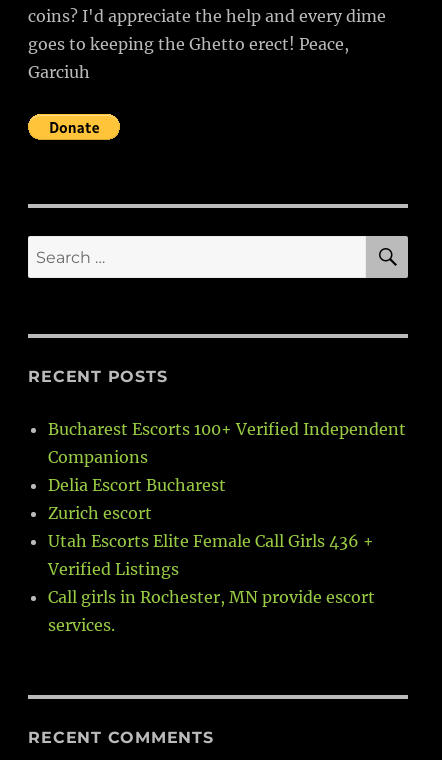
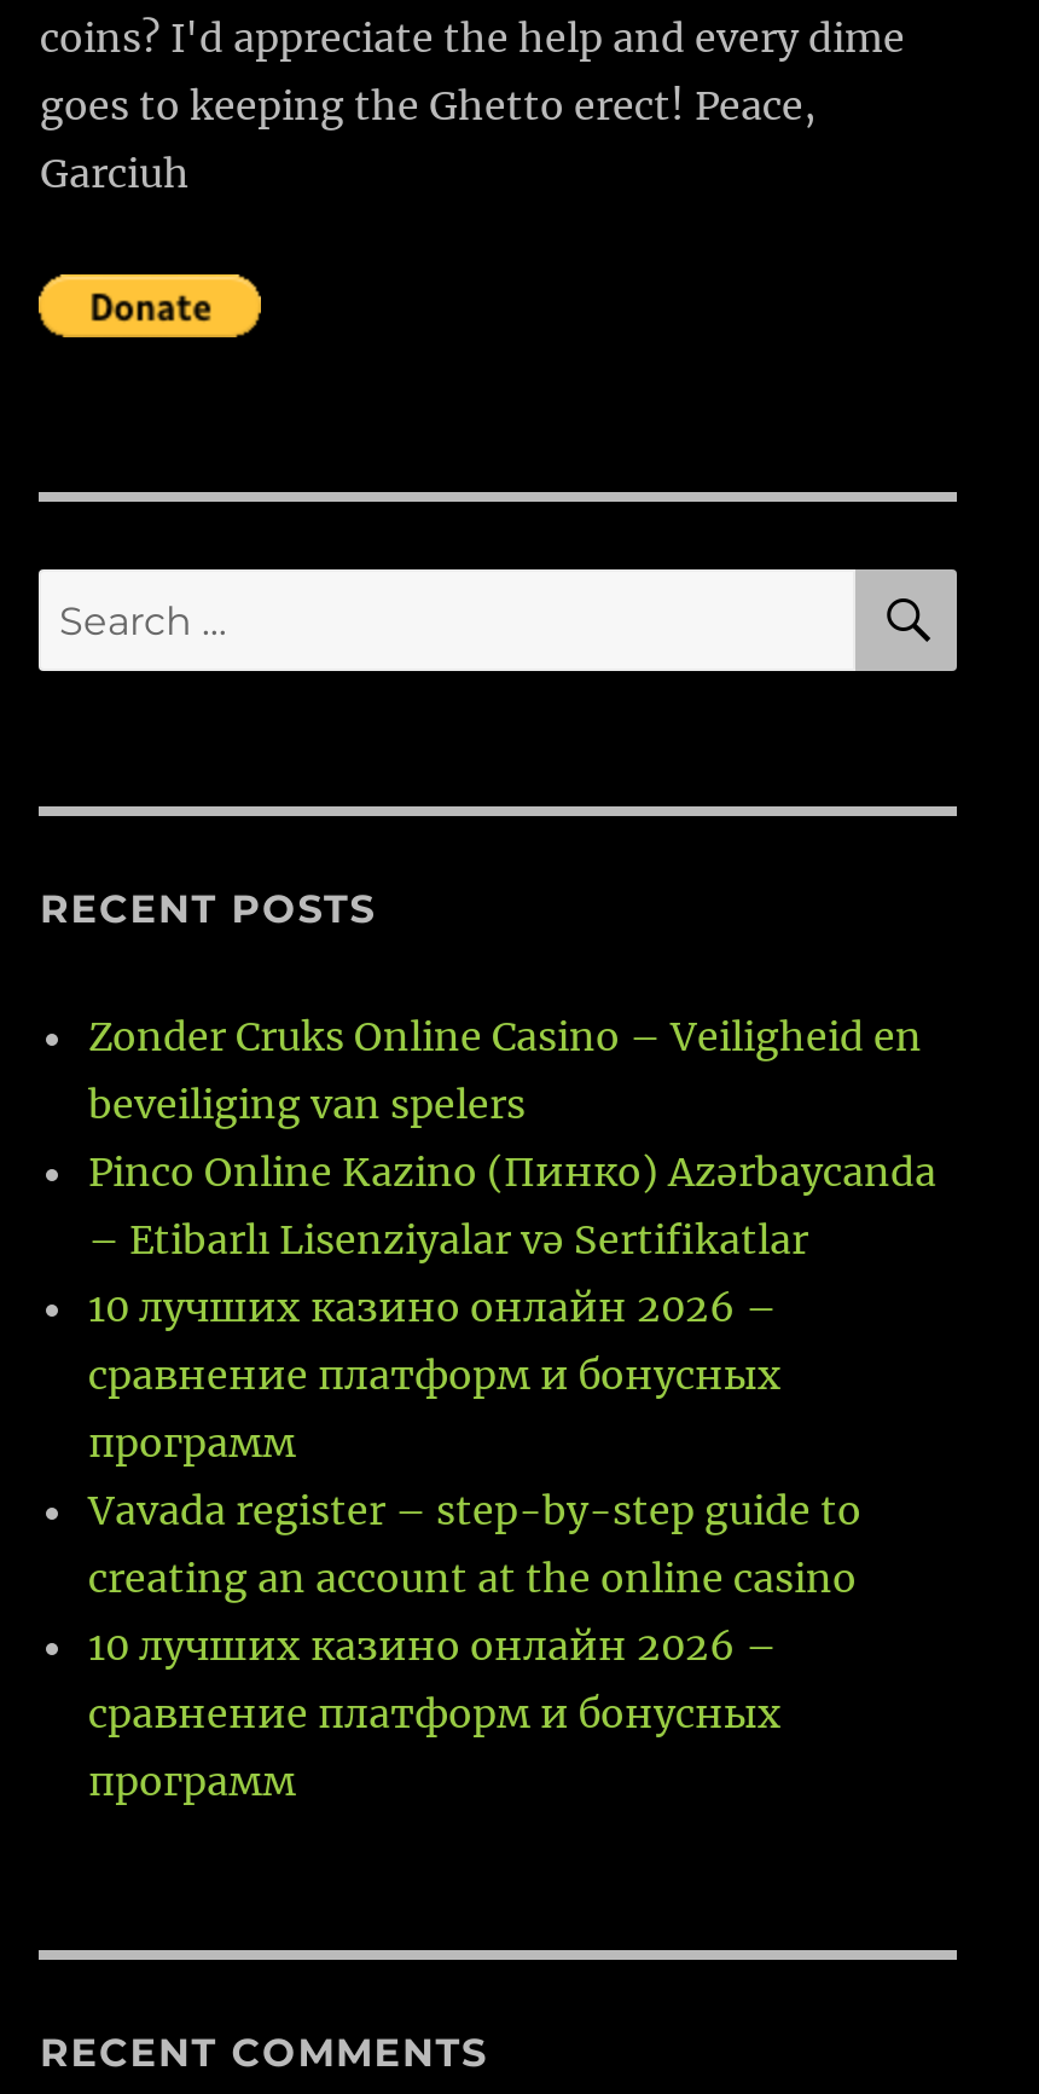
[48,419,406,635] Bucharest Escorts 100+ Verified Independent | Companions | Delia Escort Bucharest | Zurich escort | Utah Escorts Elite Female Call Girls 436 + | Verified Listings | Call girls in Rochester, MN provide escort | services. -> [88,1011,936,1805] Zonder Cruks Online Casino – Veiligheid en | beveiliging van spelers | Pinco Online Kazino (Пинко) Azərbaycanda | – Etibarlı Lisenziyalar və Sertifikatlar | 10 лучших казино онлайн 2026 – | сравнение платформ и бонусных | программ | Vavada register – step-by-step guide to | creating an account at the online casino | 10 лучших казино онлайн 2026 – | сравнение платформ и бонусных | программ

